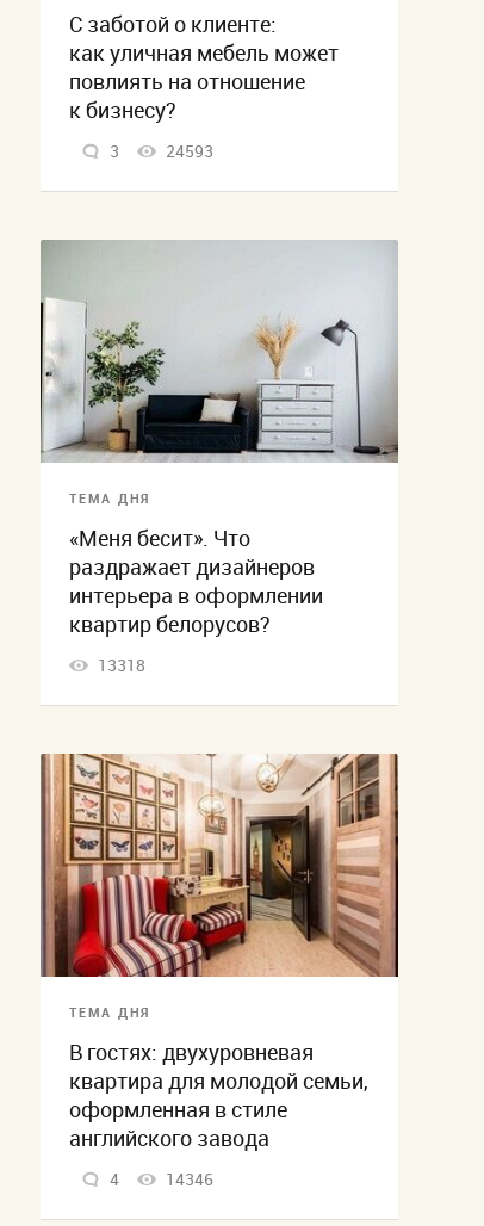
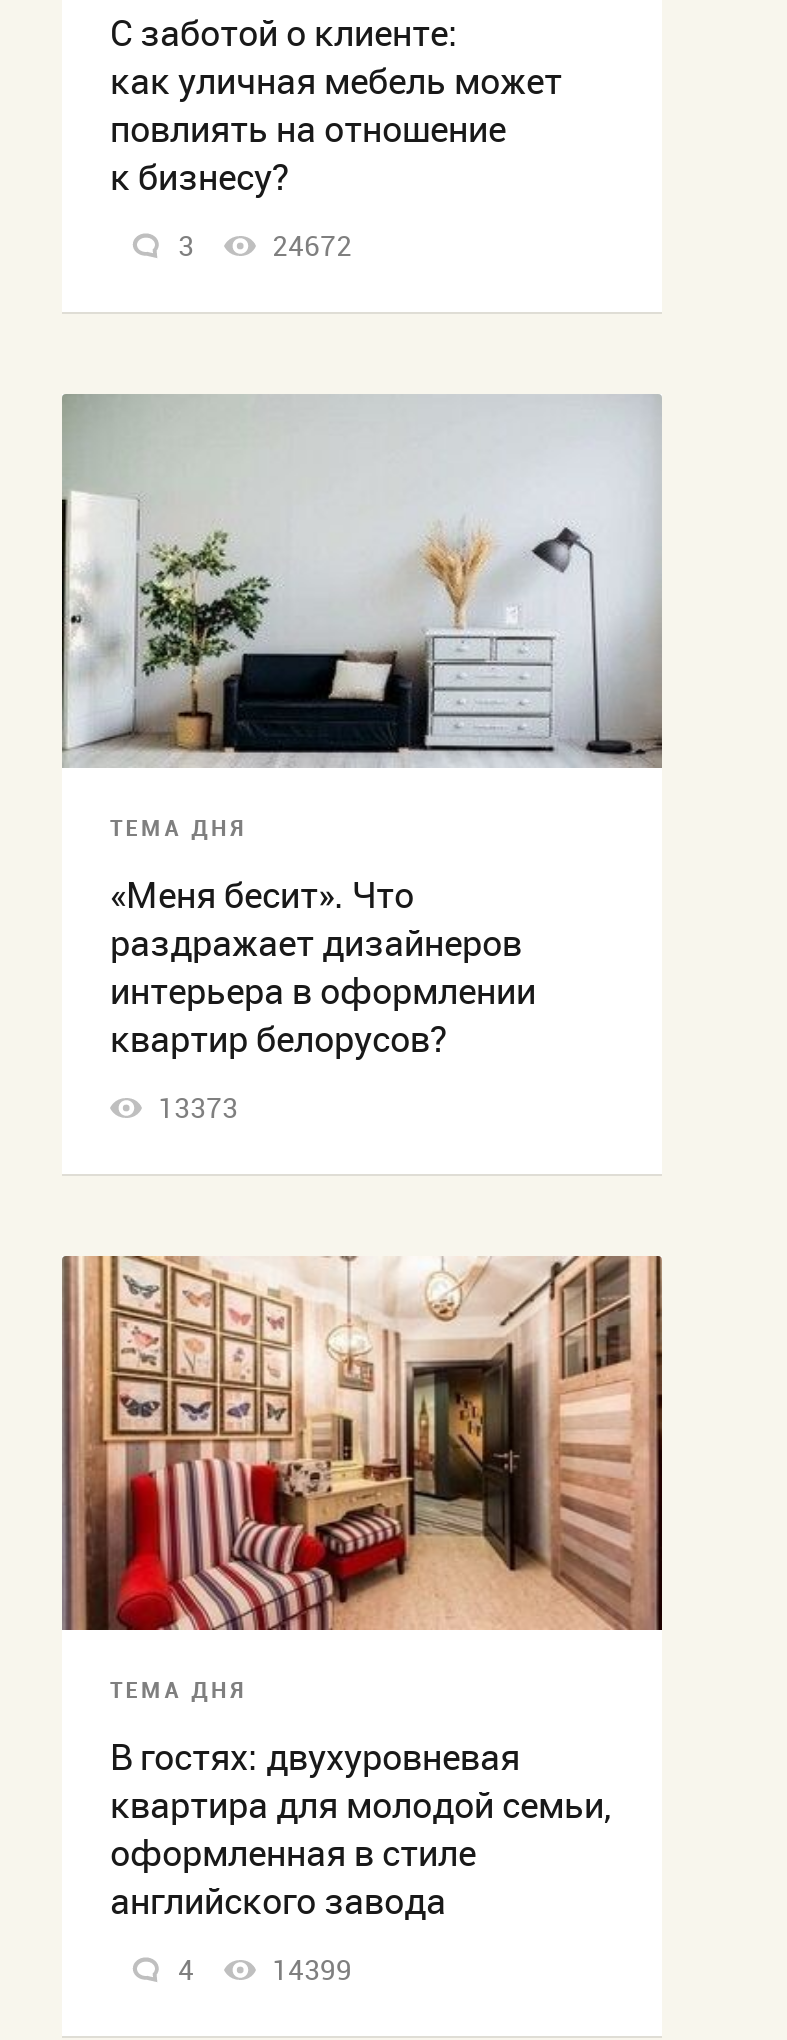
[166,142,213,161] 24593 -> [272,230,352,262] 24672
[98,656,145,675] 13318 -> [158,1092,238,1124] 13373
[166,1170,213,1189] 14346 -> [272,1954,352,1986] 14399

